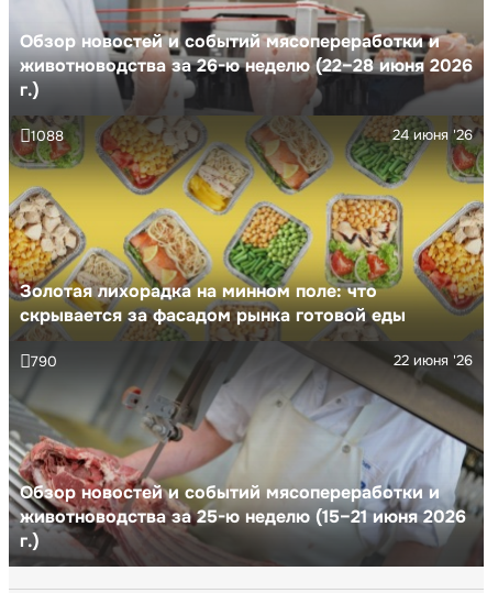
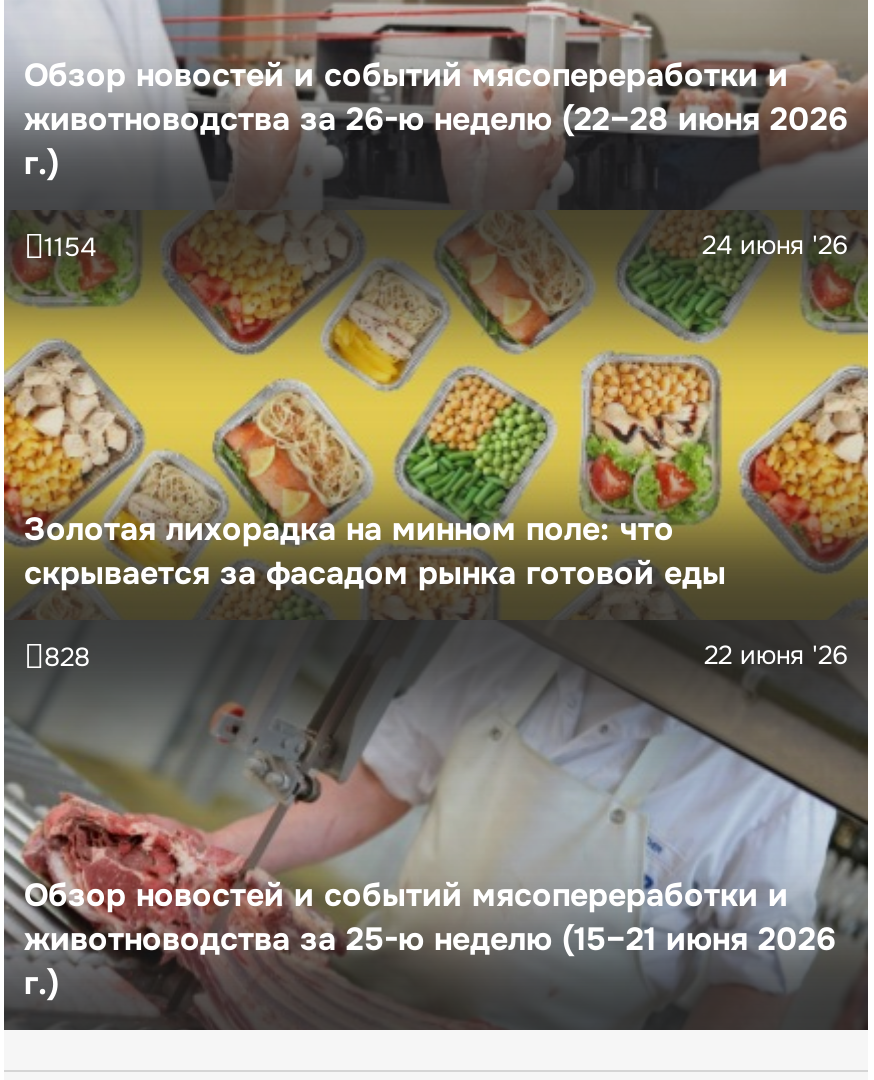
[31,126,64,145] 1088 -> [44,230,96,264] 1154
[31,352,57,371] 790 -> [44,640,90,674] 828

